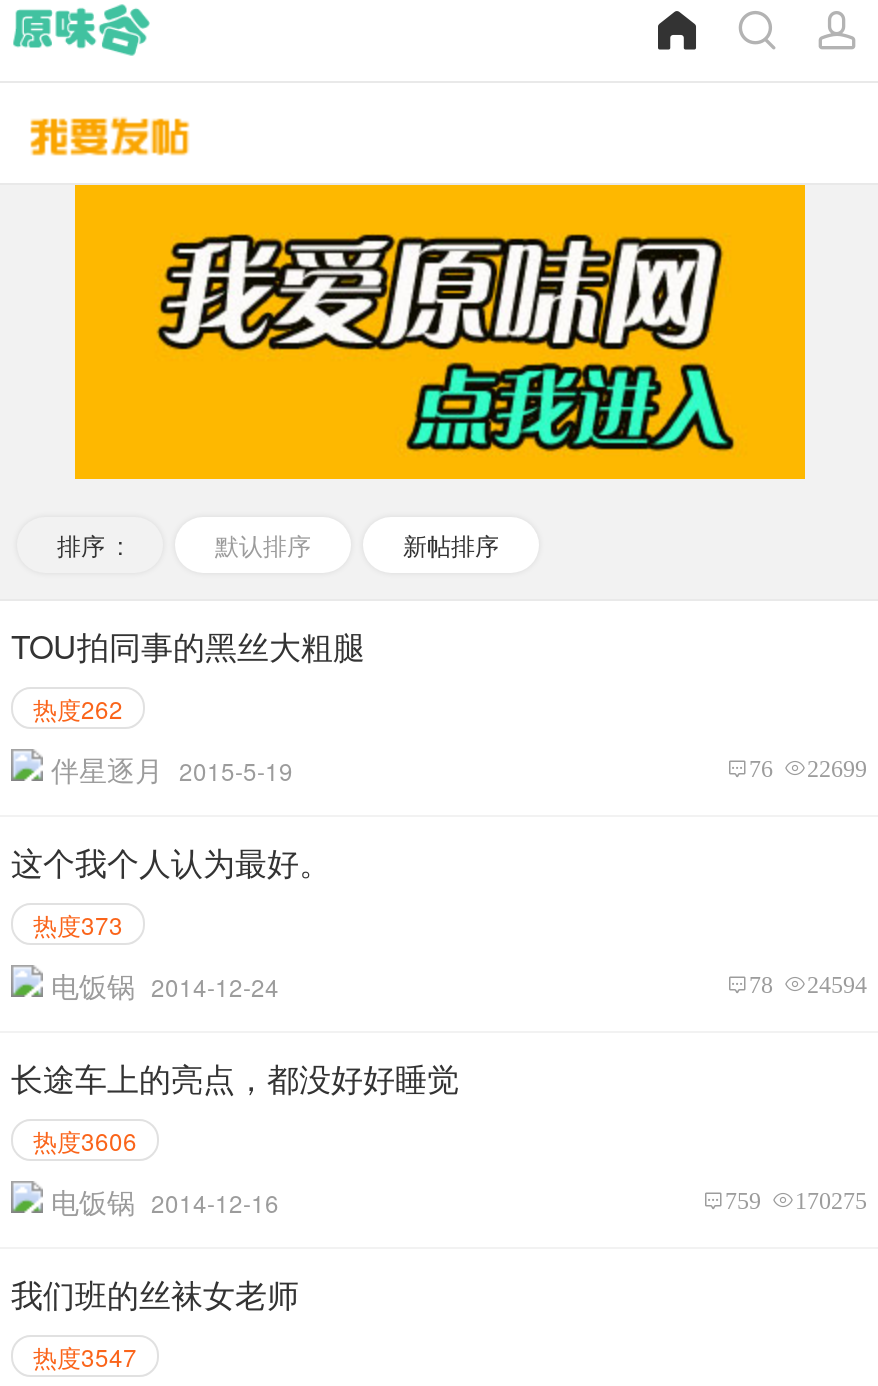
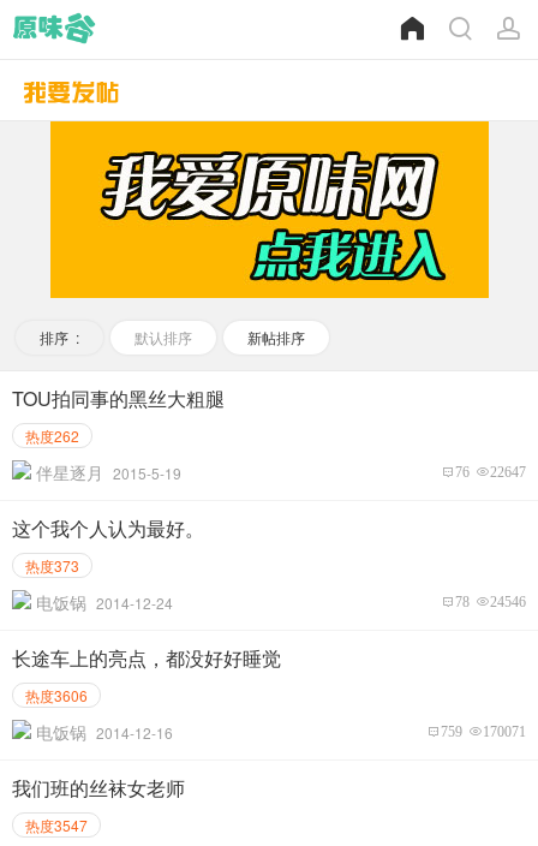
[749,755,867,781] 76 22699 -> [455,464,526,479] 76 22647
[749,971,867,997] 78 24594 -> [455,594,526,609] 78 24546
[725,1187,867,1213] 759 170275 -> [441,723,526,739] 759 170071

